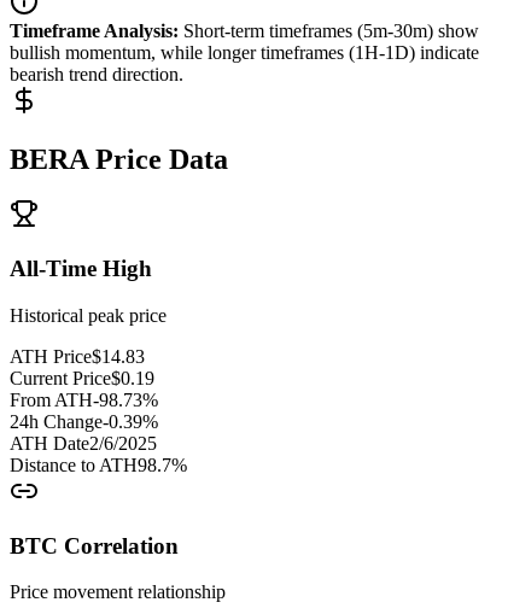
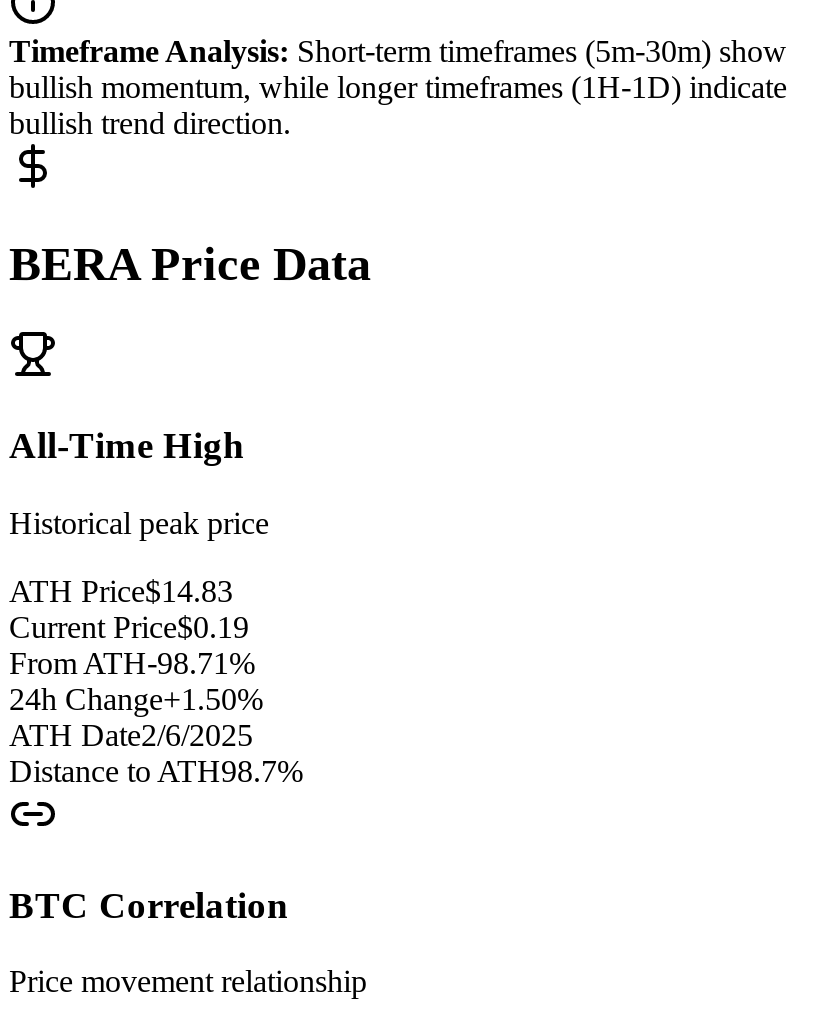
[10,63,183,84] bearish trend direction. -> [9,105,291,139] bullish trend direction.
[10,390,158,432] From ATH-98.73% | 24h Change-0.39% -> [9,646,263,716] From ATH-98.71% | 24h Change+1.50%

